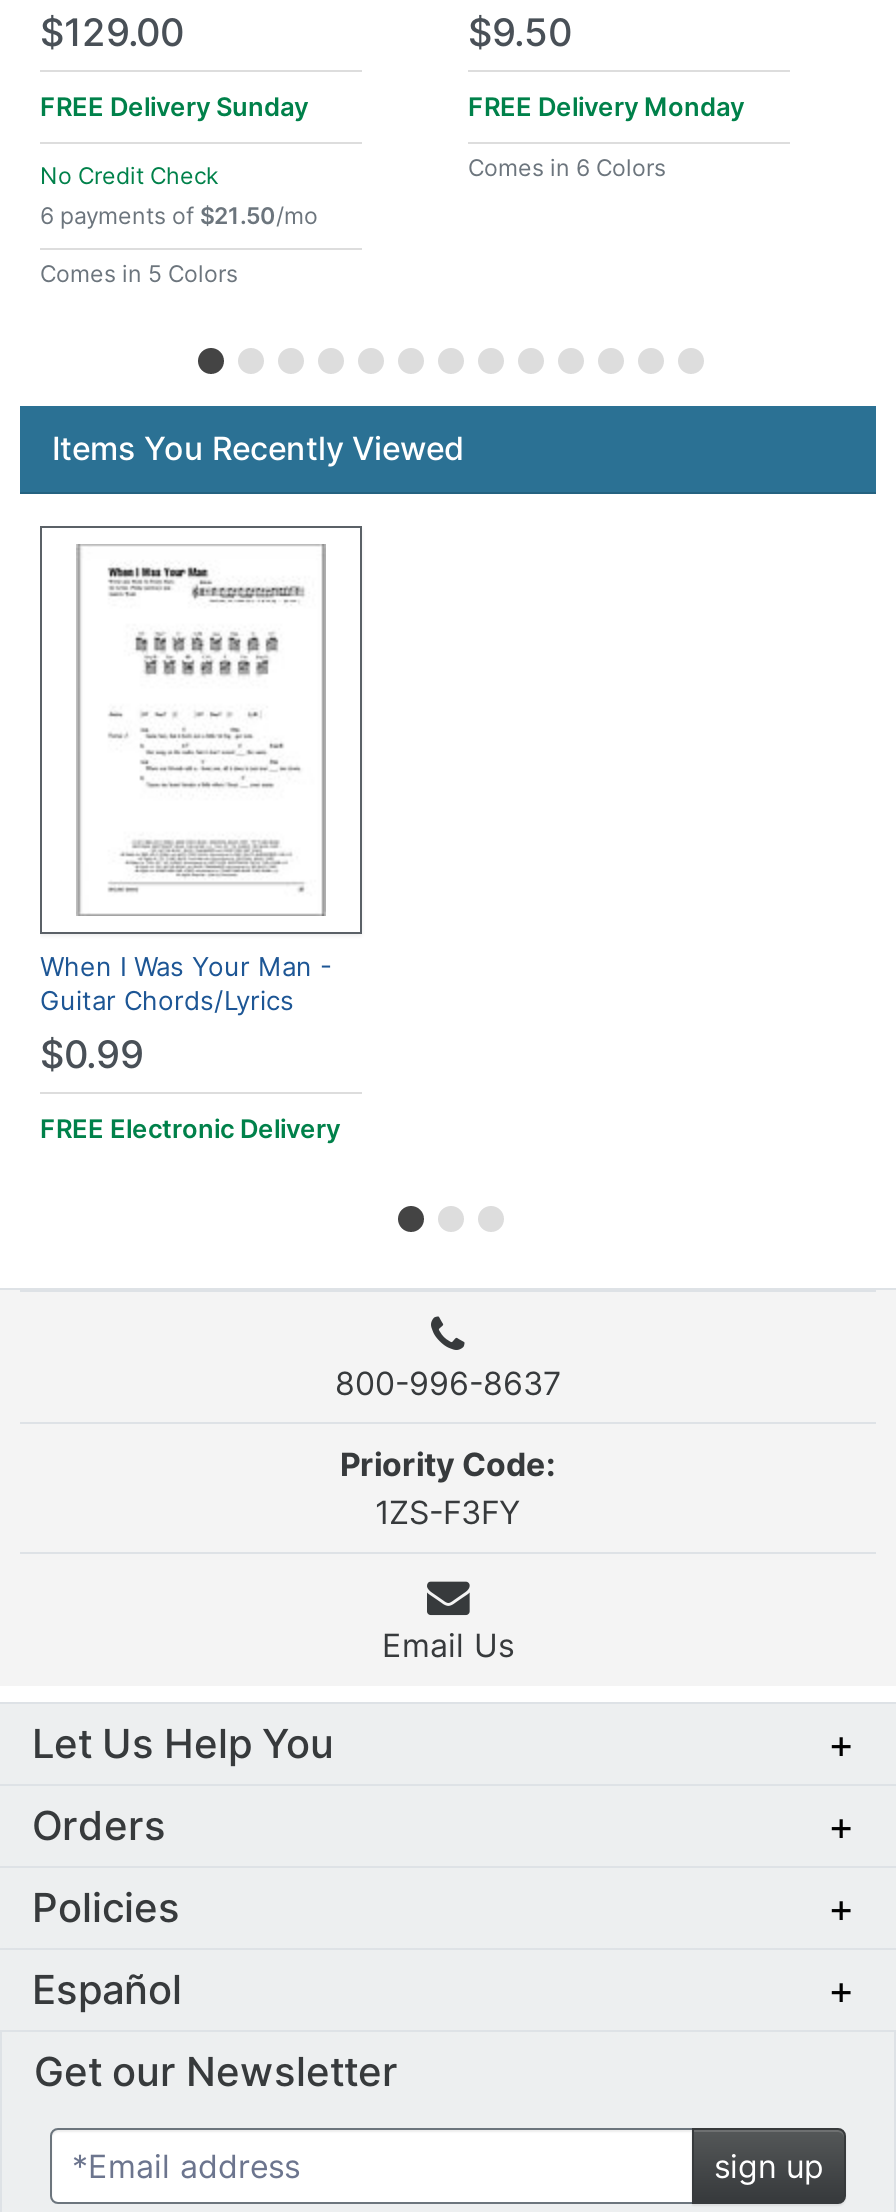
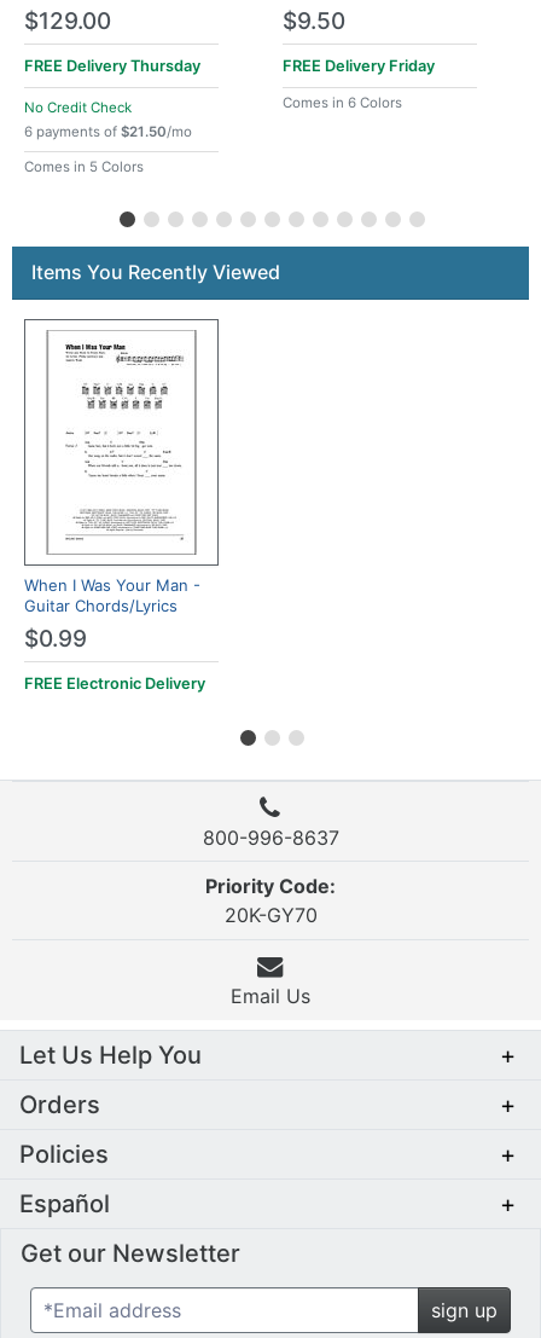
[40,91,308,121] FREE Delivery Sunday -> [24,56,200,75] FREE Delivery Thursday
[468,91,744,121] FREE Delivery Monday -> [283,56,435,75] FREE Delivery Friday
[375,1493,521,1533] 1ZS-F3FY -> [224,903,317,927] 20K-GY70

